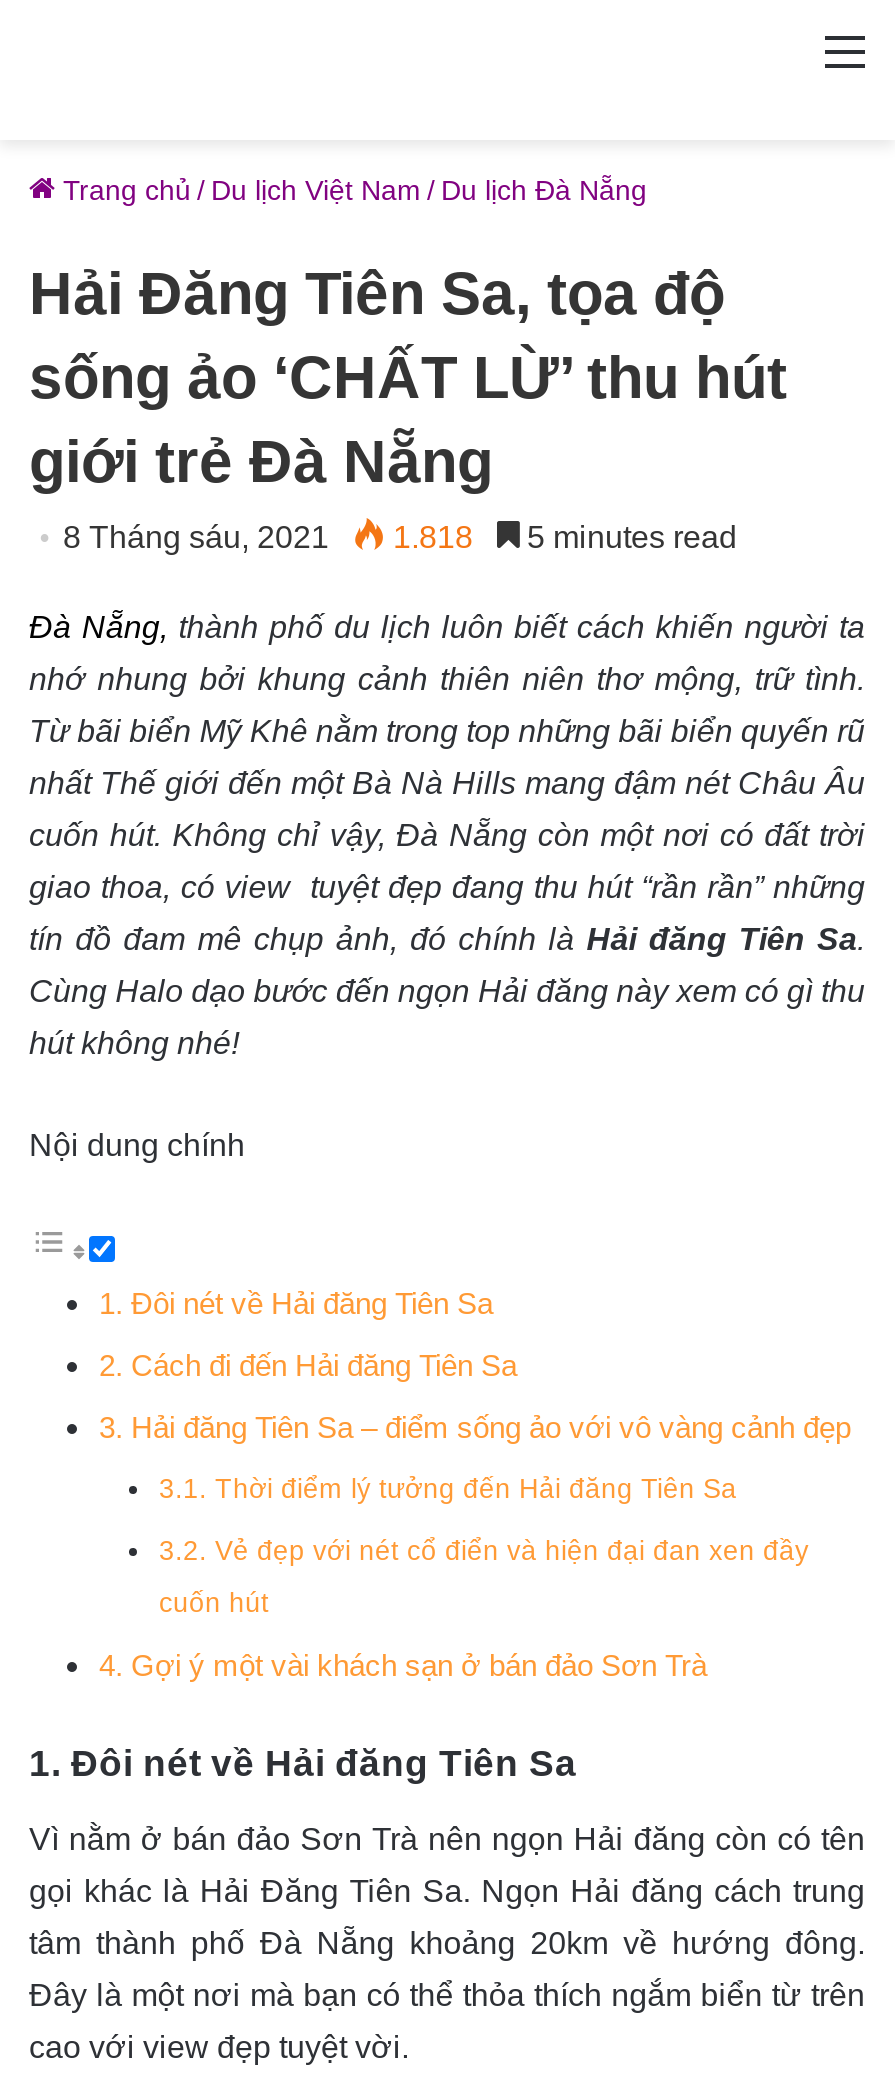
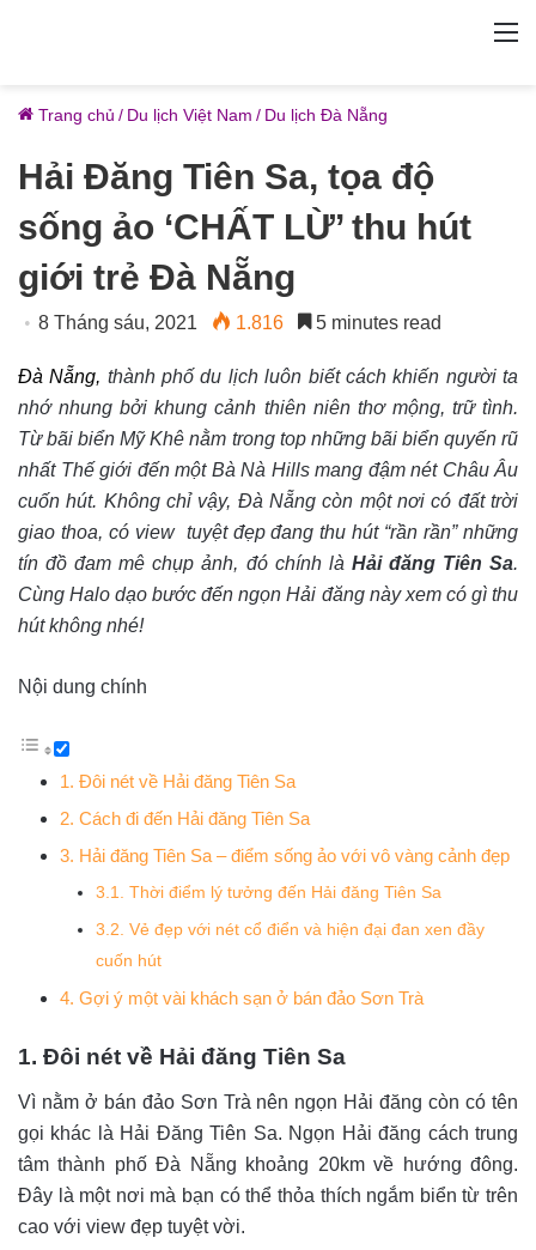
[63,520,737,554] 8 Tháng sáu, 2021 1.818 5 minutes read -> [38,313,441,333] 8 Tháng sáu, 2021 1.816 5 minutes read

